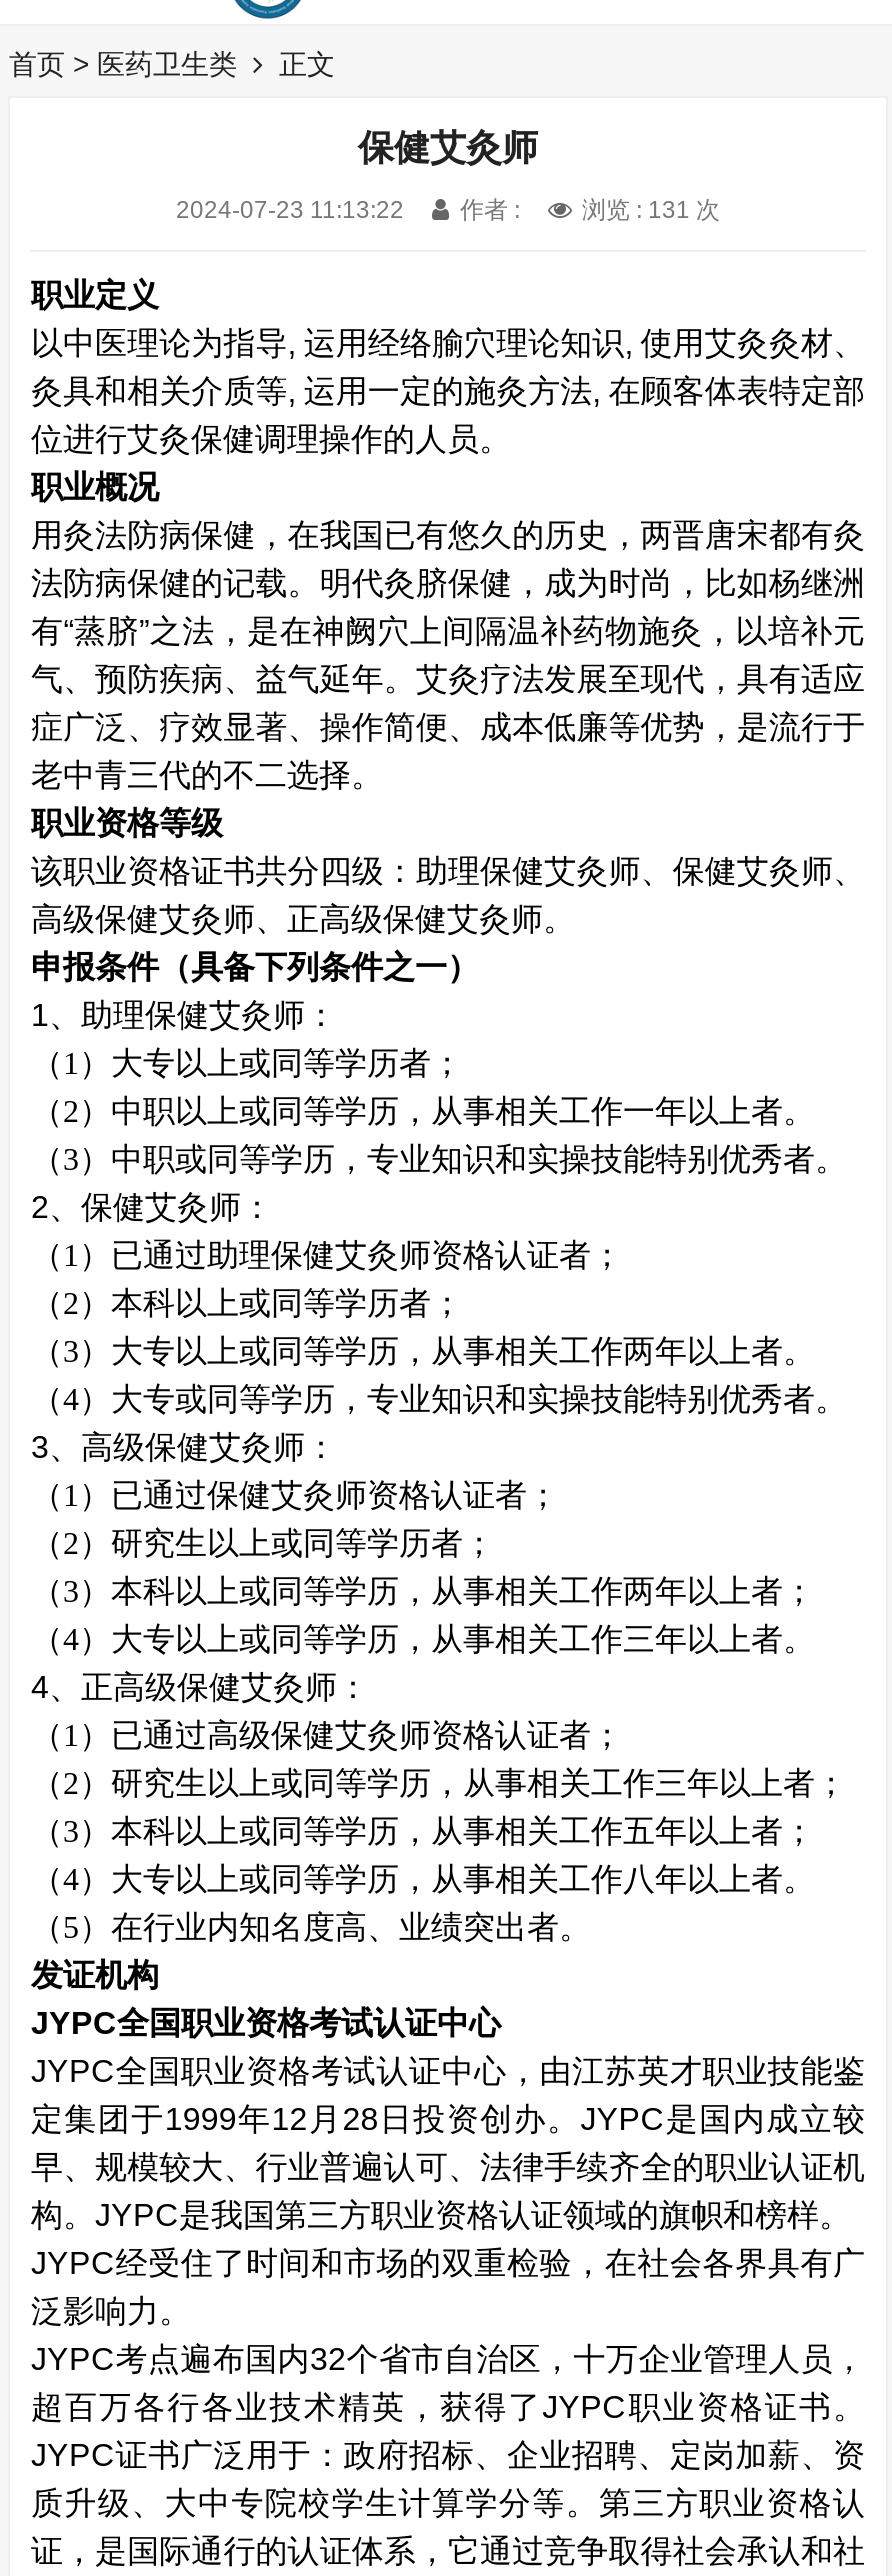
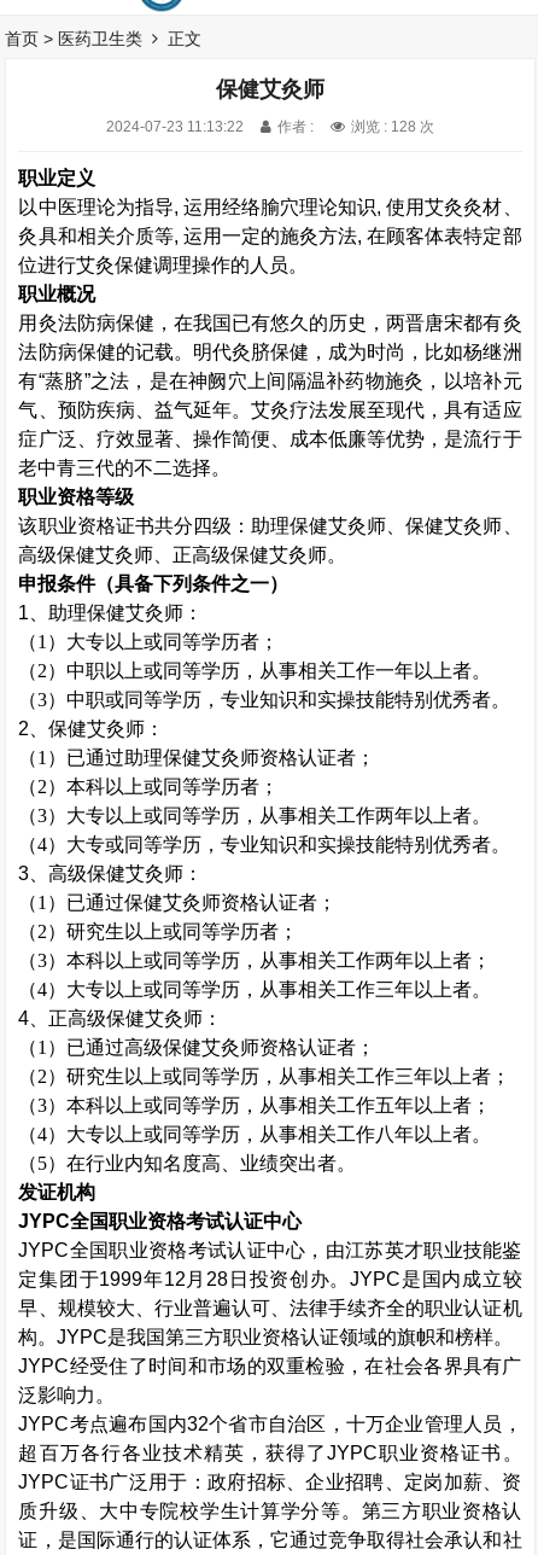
[582,196,720,224] 浏览 : 131 次 -> [351,118,434,135] 浏览 : 128 次

